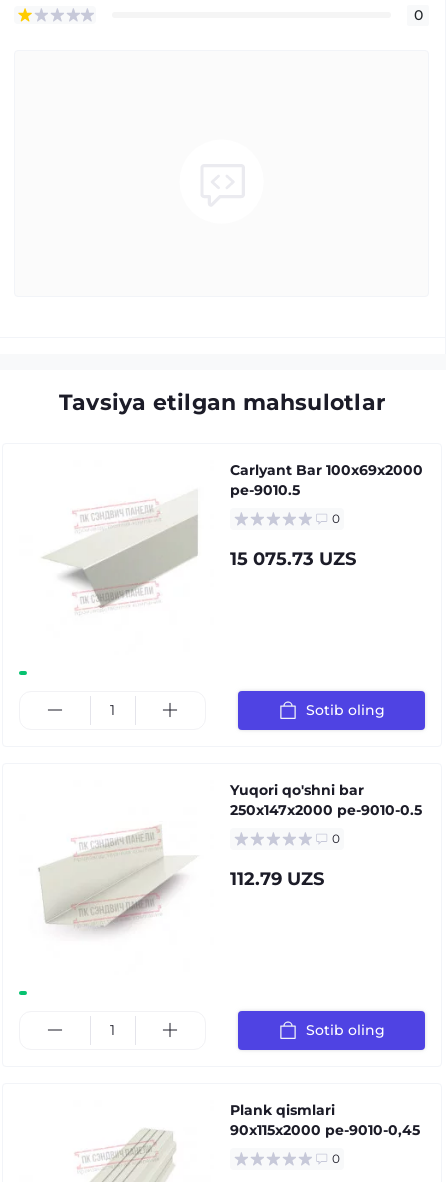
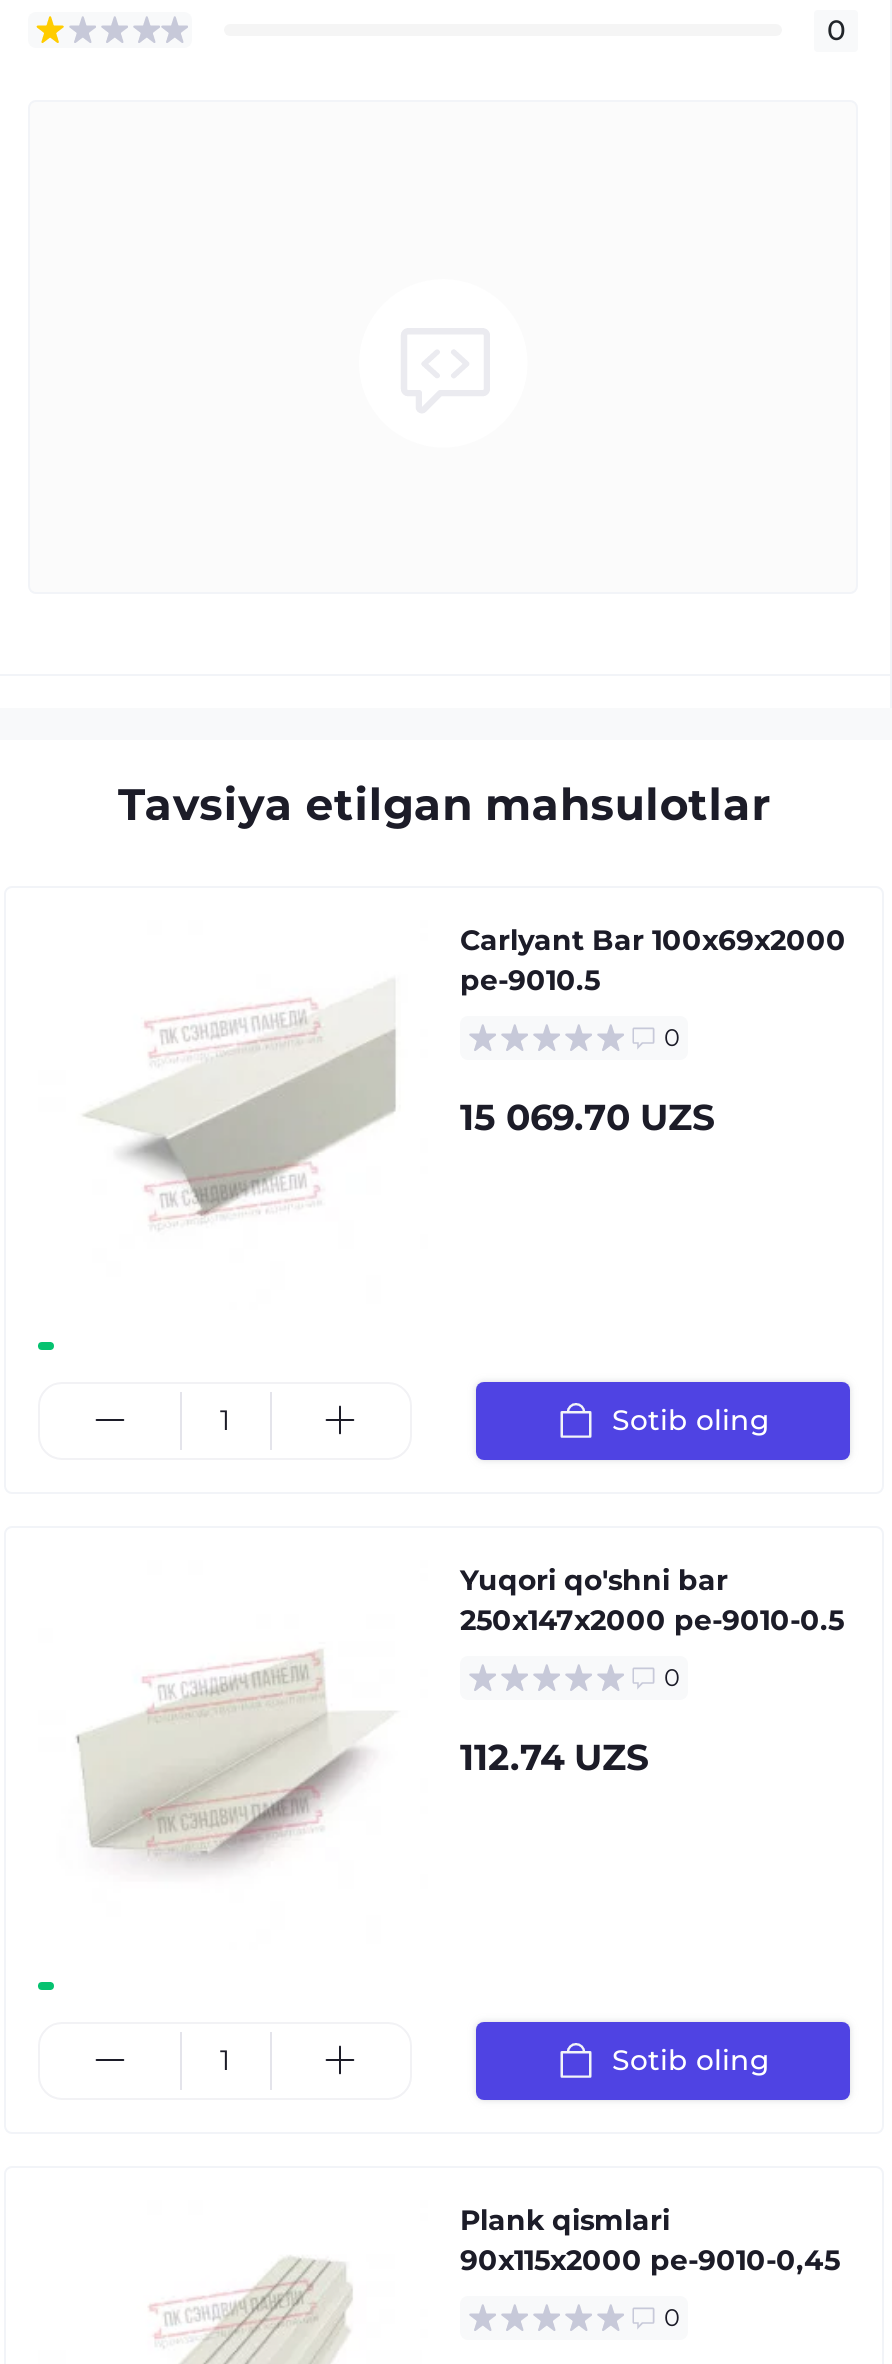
[230,547,356,569] 15 075.73 UZS -> [460,1095,714,1139] 15 069.70 UZS
[230,867,324,889] 112.79 UZS -> [460,1735,648,1779] 112.74 UZS

